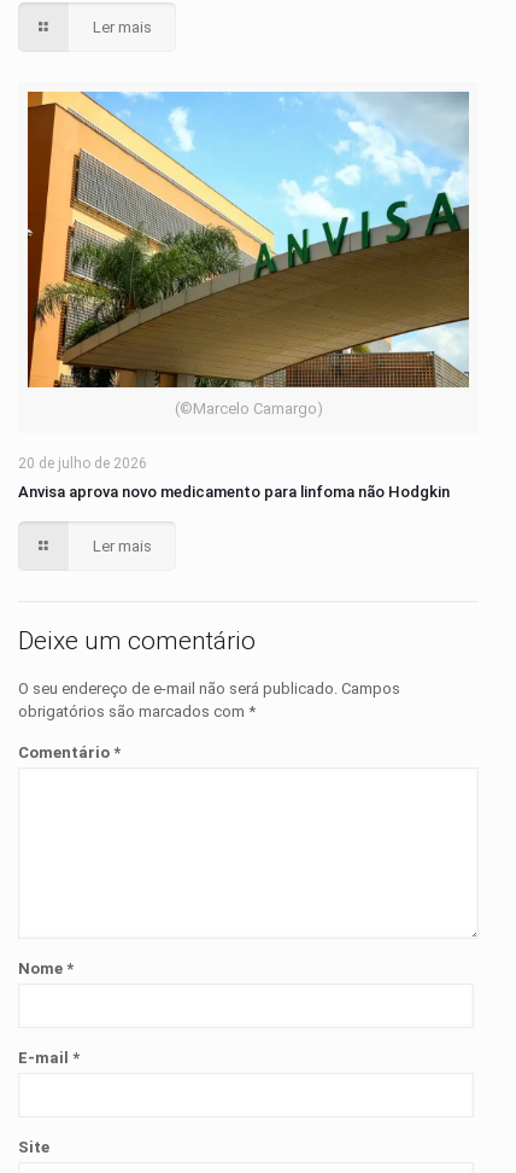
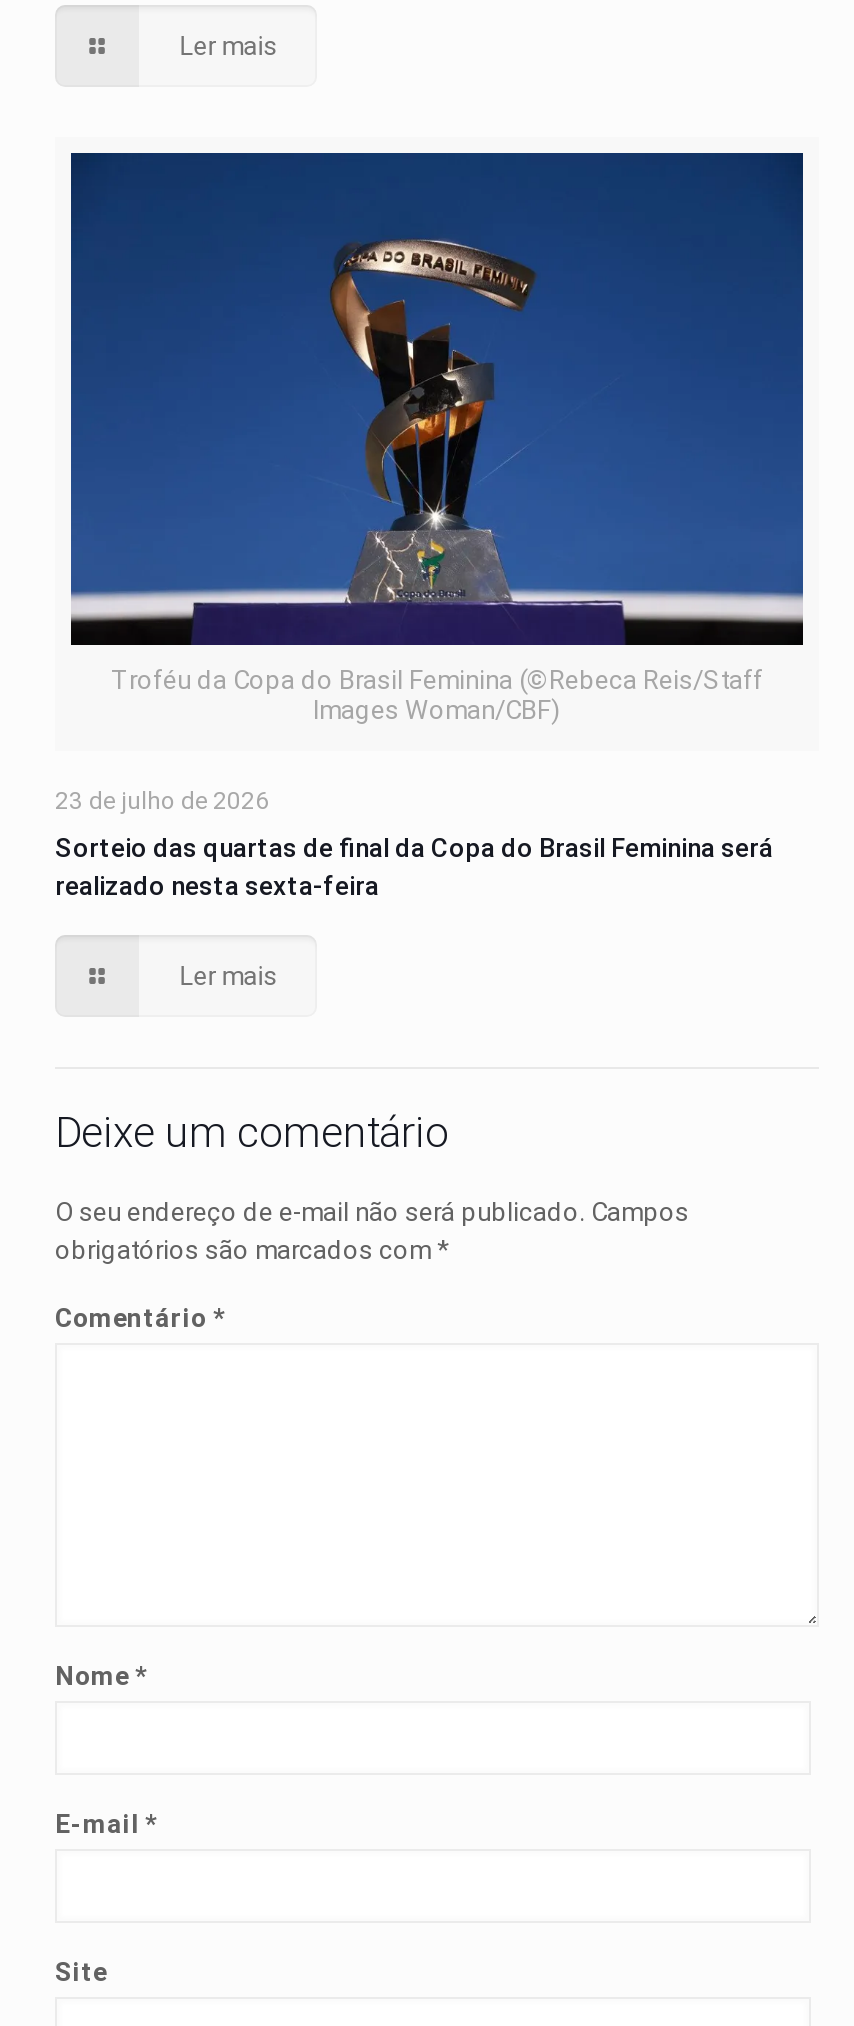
[27,91,470,418] [image] | (©Marcelo Camargo) -> [69,150,805,724] [image] | Troféu da Copa do Brasil Feminina (©Rebeca Reis/Staff | Images Woman/CBF)
[18,455,147,472] 20 de julho de 2026 -> [55,786,269,814] 23 de julho de 2026
[18,483,450,501] Anvisa aprova novo medicamento para linfoma não Hodgkin -> [55,832,773,900] Sorteio das quartas de final da Copa do Brasil Feminina será | realizado nesta sexta-feira

